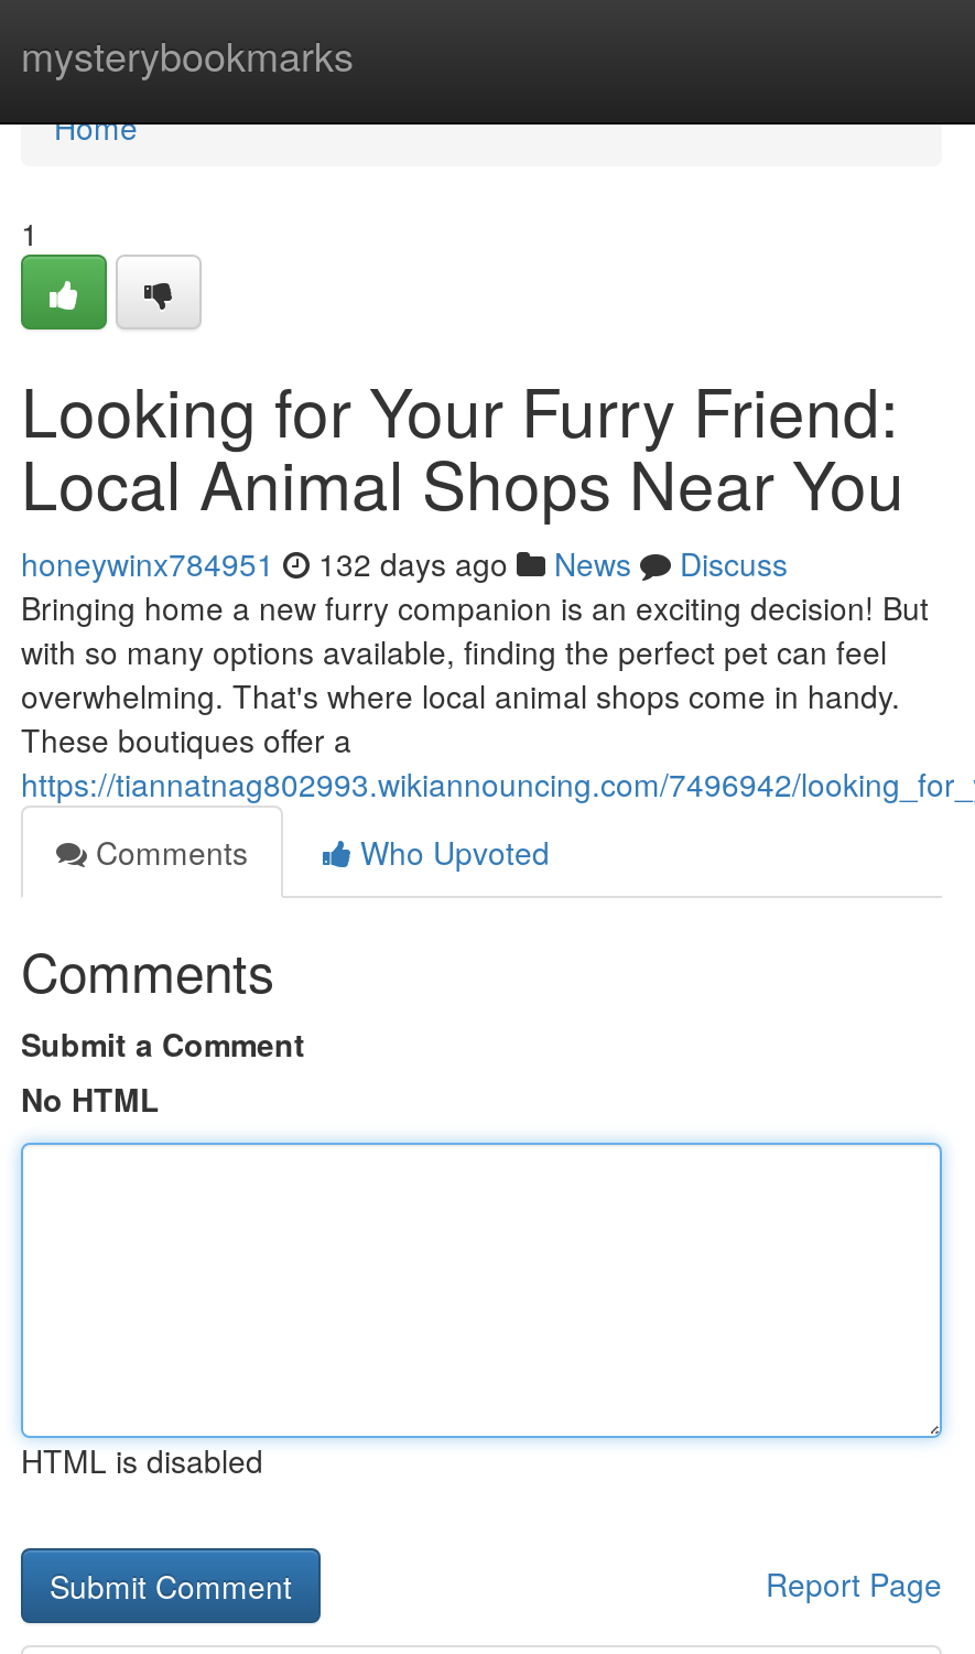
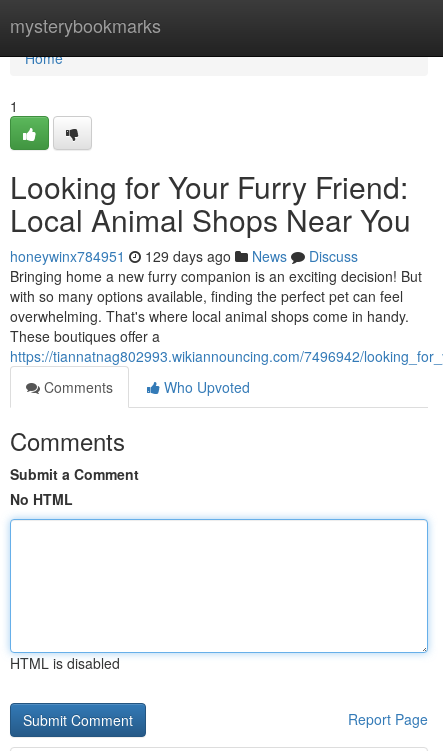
[21,541,788,585] honeywinx784951 132 days ago News Discuss -> [10,246,358,266] honeywinx784951 129 days ago News Discuss

